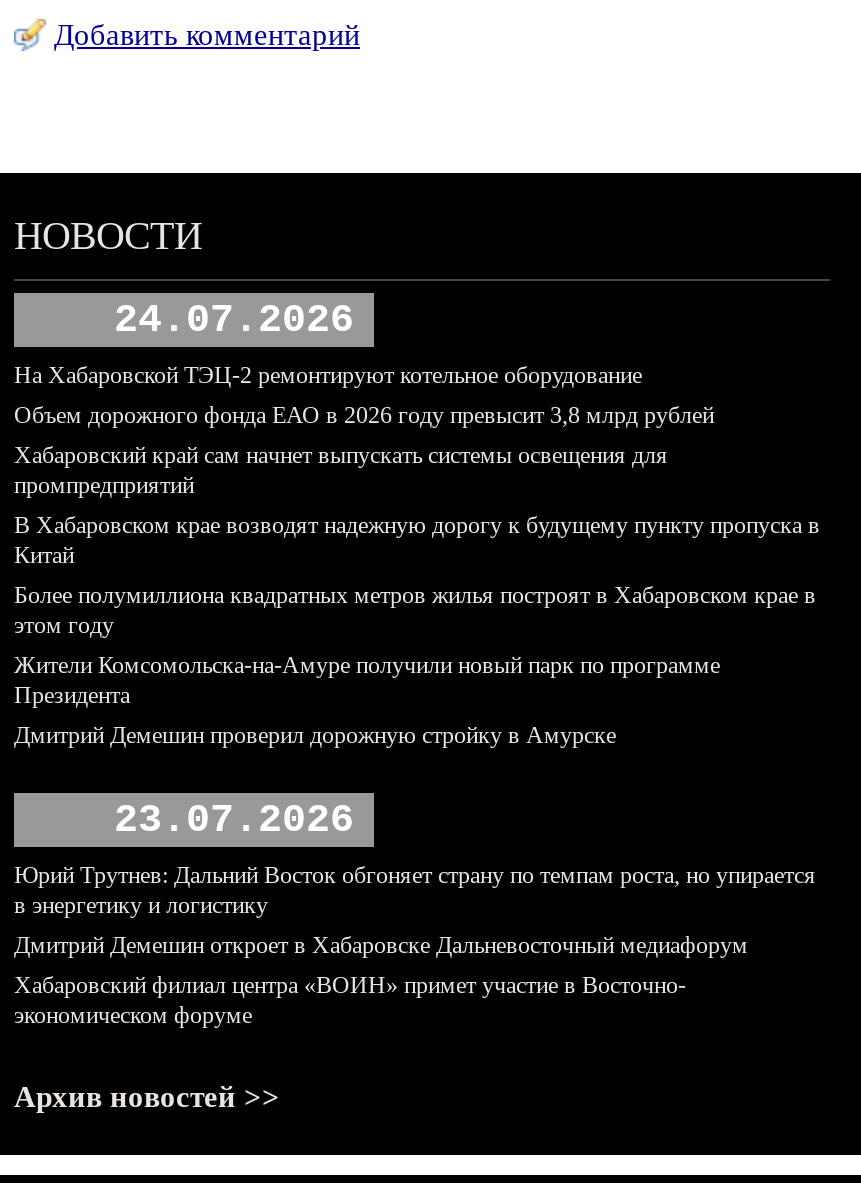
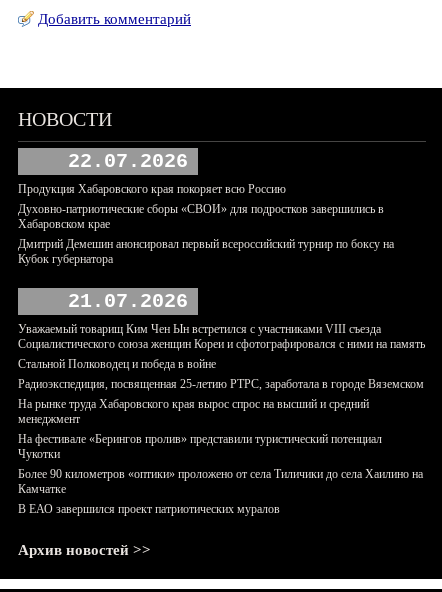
[14,297,820,749] 24.07.2026 | На Хабаровской ТЭЦ-2 ремонтируют котельное оборудование | Объем дорожного фонда ЕАО в 2026 году превысит 3,8 млрд рублей | Хабаровский край сам начнет выпускать системы освещения для | промпредприятий | В Хабаровском крае возводят надежную дорогу к будущему пункту пропуска в | Китай | Более полумиллиона квадратных метров жилья построят в Хабаровском крае в | этом году | Жители Комсомольска-на-Амуре получили новый парк по программе | Президента | Дмитрий Демешин проверил дорожную стройку в Амурске -> [18,150,394,266] 22.07.2026 | Продукция Хабаровского края покоряет всю Россию | Духовно-патриотические сборы «СВОИ» для подростков завершились в | Хабаровском крае | Дмитрий Демешин анонсировал первый всероссийский турнир по боксу на | Кубок губернатора
[14,797,816,1029] 23.07.2026 | Юрий Трутнев: Дальний Восток обгоняет страну по темпам роста, но упирается | в энергетику и логистику | Дмитрий Демешин откроет в Хабаровске Дальневосточный медиафорум | Хабаровский филиал центра «ВОИН» примет участие в Восточно- | экономическом форуме -> [18,290,425,516] 21.07.2026 | Уважаемый товарищ Ким Чен Ын встретился с участниками VIII съезда | Социалистического союза женщин Кореи и сфотографировался с ними на память | Стальной Полководец и победа в войне | Радиоэкспедиция, посвященная 25-летию РТРС, заработала в городе Вяземском | На рынке труда Хабаровского края вырос спрос на высший и средний | менеджмент | На фестивале «Берингов пролив» представили туристический потенциал | Чукотки | Более 90 километров «оптики» проложено от села Тиличики до села Хаилино на | Камчатке | В ЕАО завершился проект патриотических муралов

